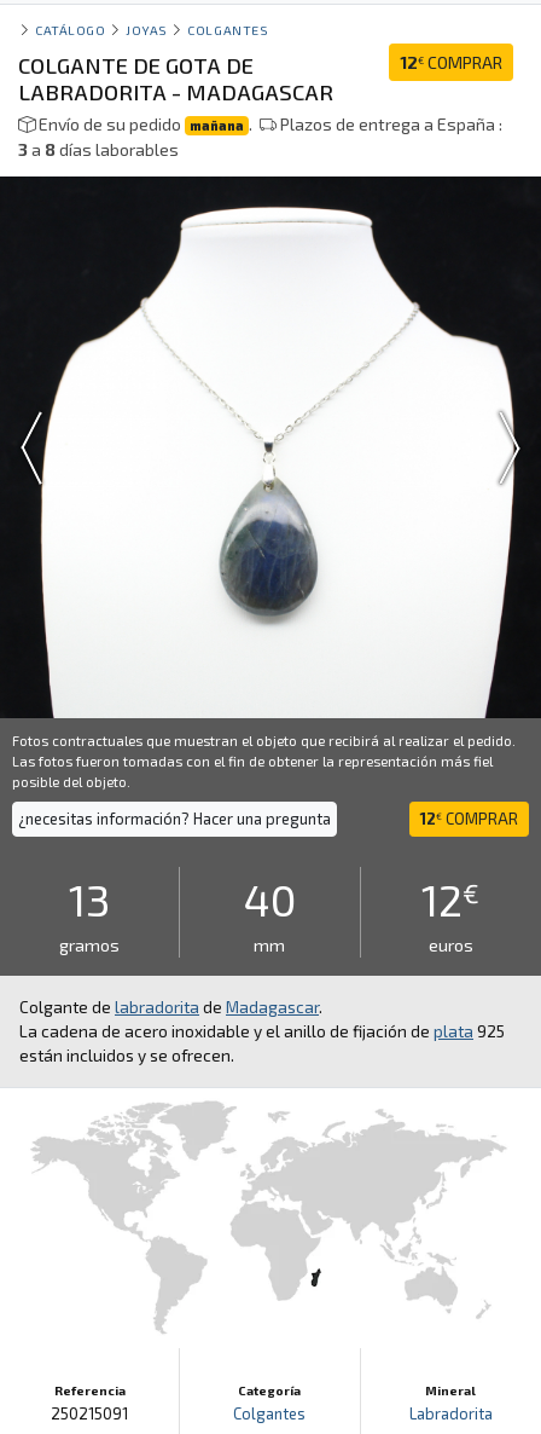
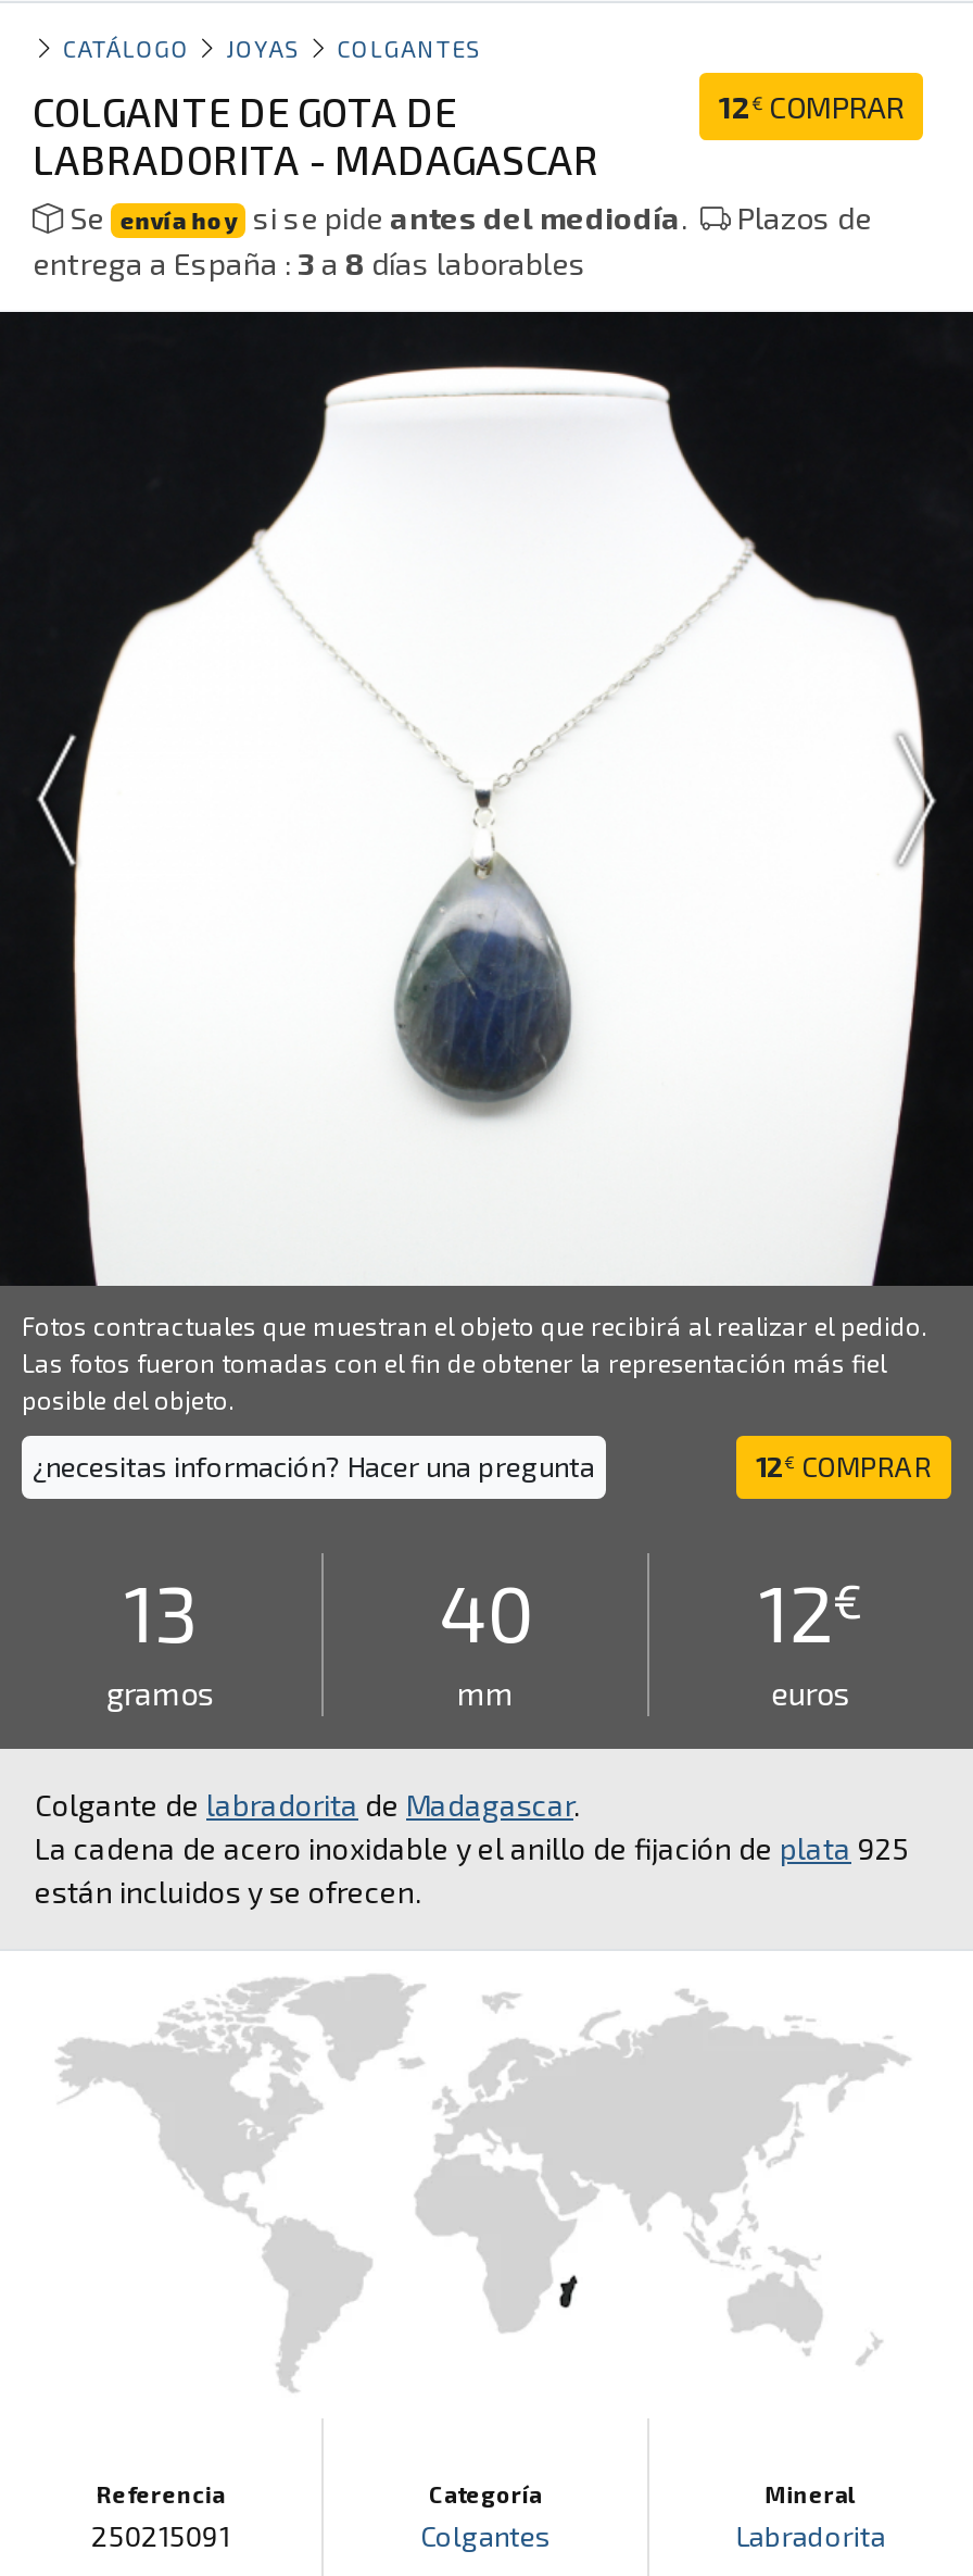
[18,114,503,160] Envío de su pedido mañana . | Plazos de entrega a España : | 3 a 8 días laborables -> [33,199,872,282] Se envía hoy si se pide antes del mediodía. | Plazos de | entrega a España : 3 a 8 días laborables

